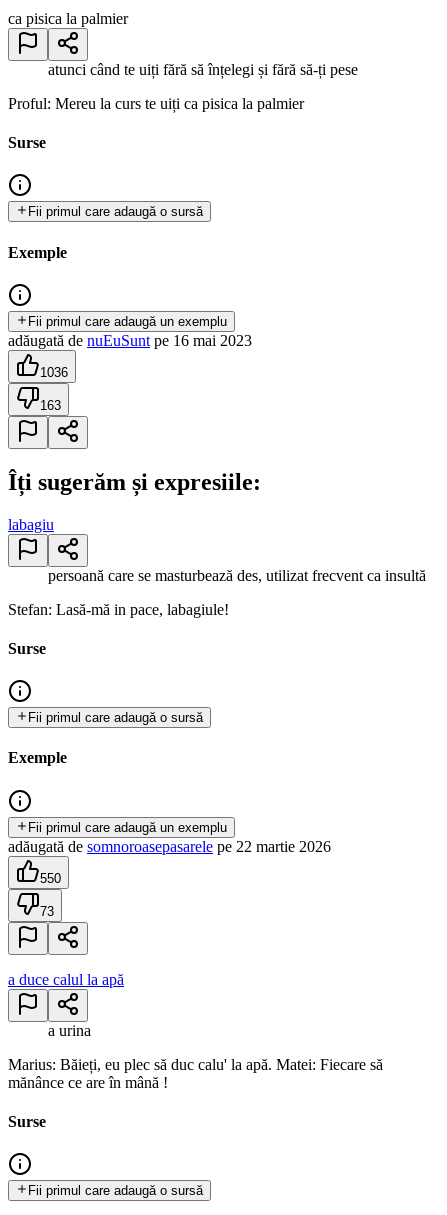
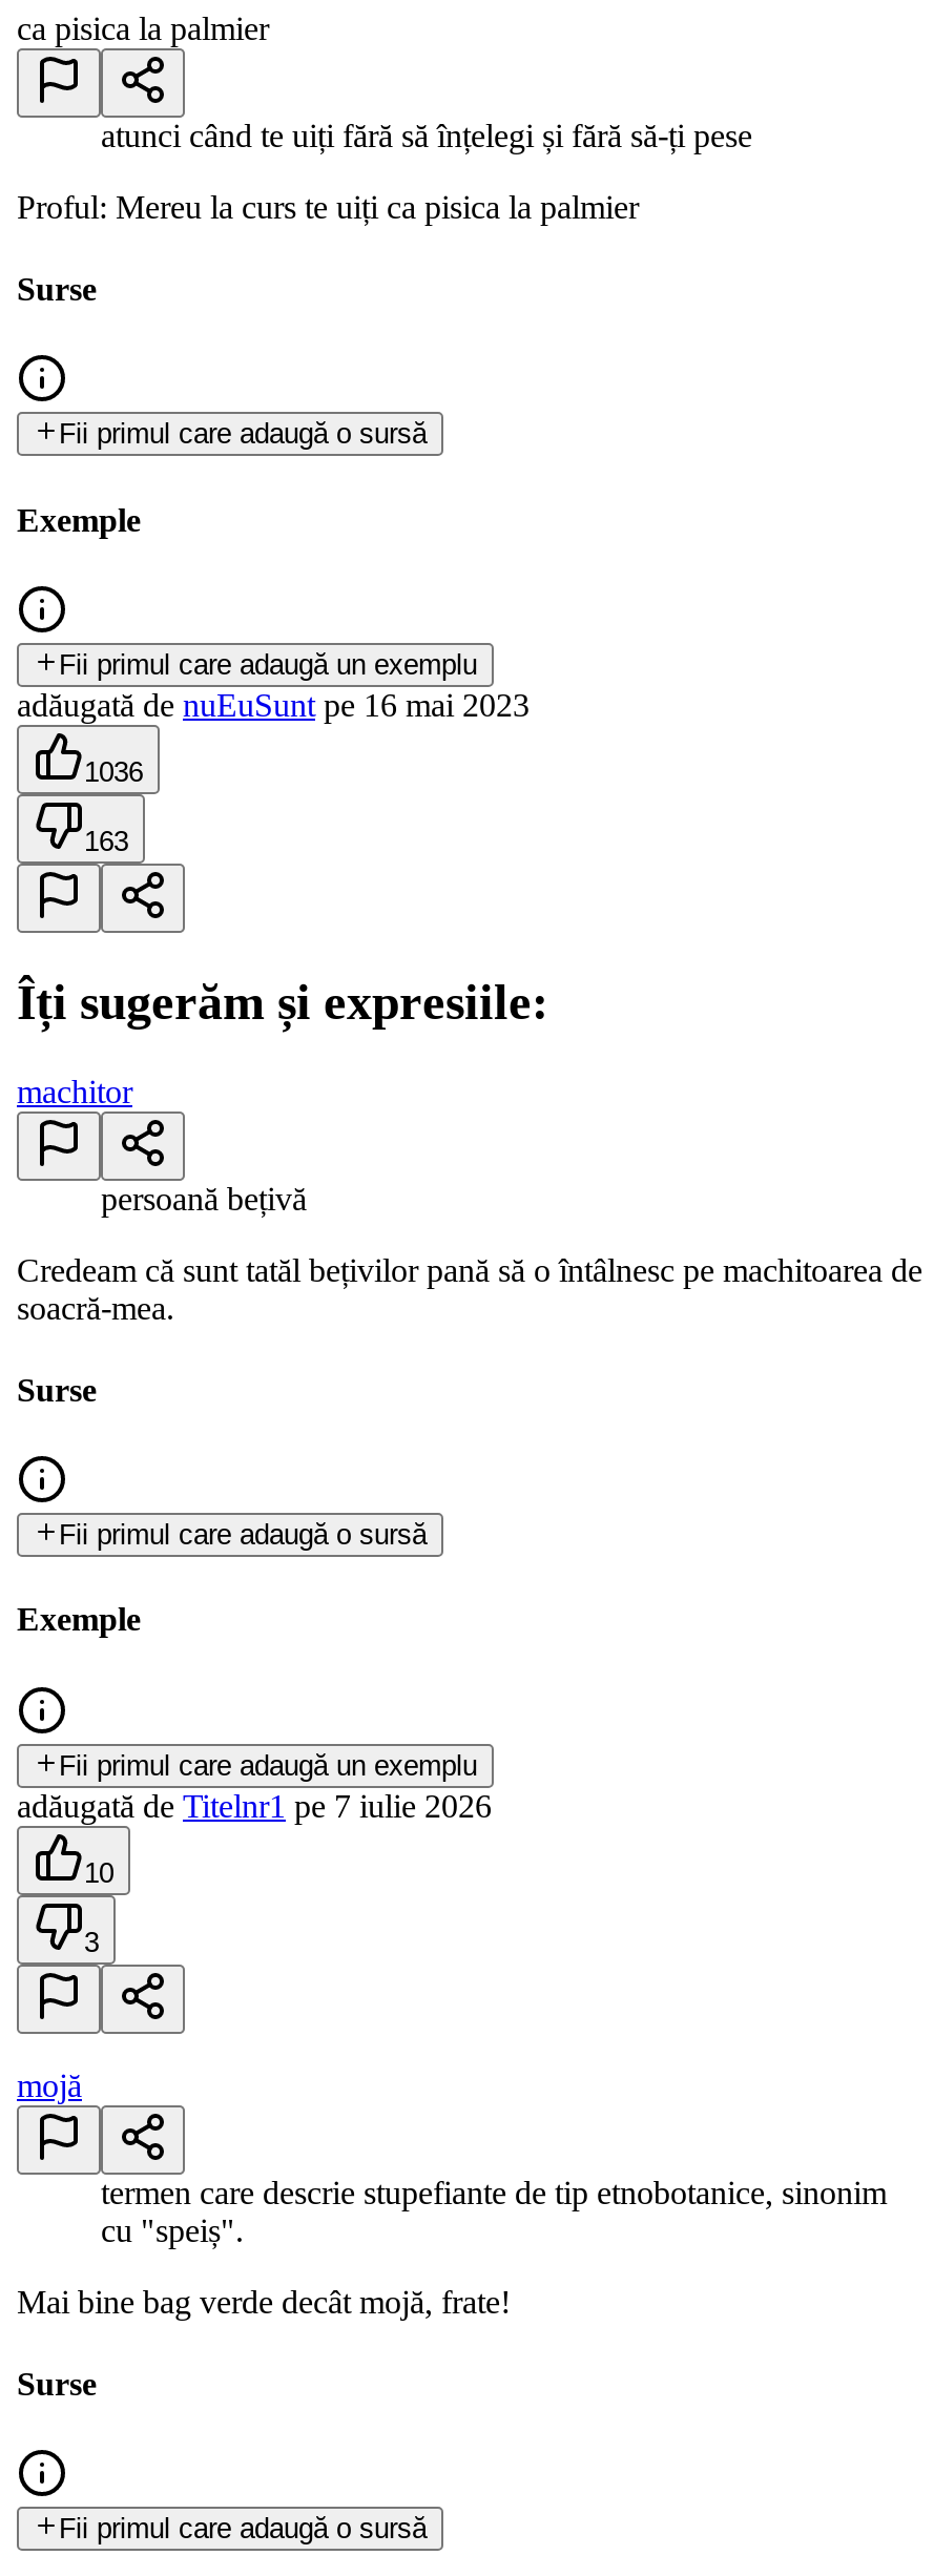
[8,516,54,533] labagiu -> [17,1073,132,1109] machitor
[48,567,426,584] persoană care se masturbează des, utilizat frecvent ca insultă -> [101,1180,307,1216] persoană bețivă
[8,601,229,618] Stefan: Lasă-mă in pace, labagiule! -> [17,1251,922,1325] Credeam că sunt tatăl bețivilor pană să o întâlnesc pe machitoarea de | soacră-mea.
[8,838,331,855] adăugată de somnoroasepasarele pe 22 martie 2026 -> [17,1787,492,1823] adăugată de Titelnr1 pe 7 iulie 2026
[40,871,61,886] 550 -> [84,1857,113,1888] 10
[40,904,54,919] 73 -> [84,1926,99,1958] 3
[8,971,124,988] a duce calul la apă -> [17,2067,82,2103] mojă
[48,1022,91,1039] a urina -> [101,2174,887,2248] termen care descrie stupefiante de tip etnobotanice, sinonim | cu "speiș".
[8,1056,383,1091] Marius: Băieți, eu plec să duc calu' la apă. Matei: Fiecare să | mănânce ce are în mână ! -> [17,2283,511,2319] Mai bine bag verde decât mojă, frate!

